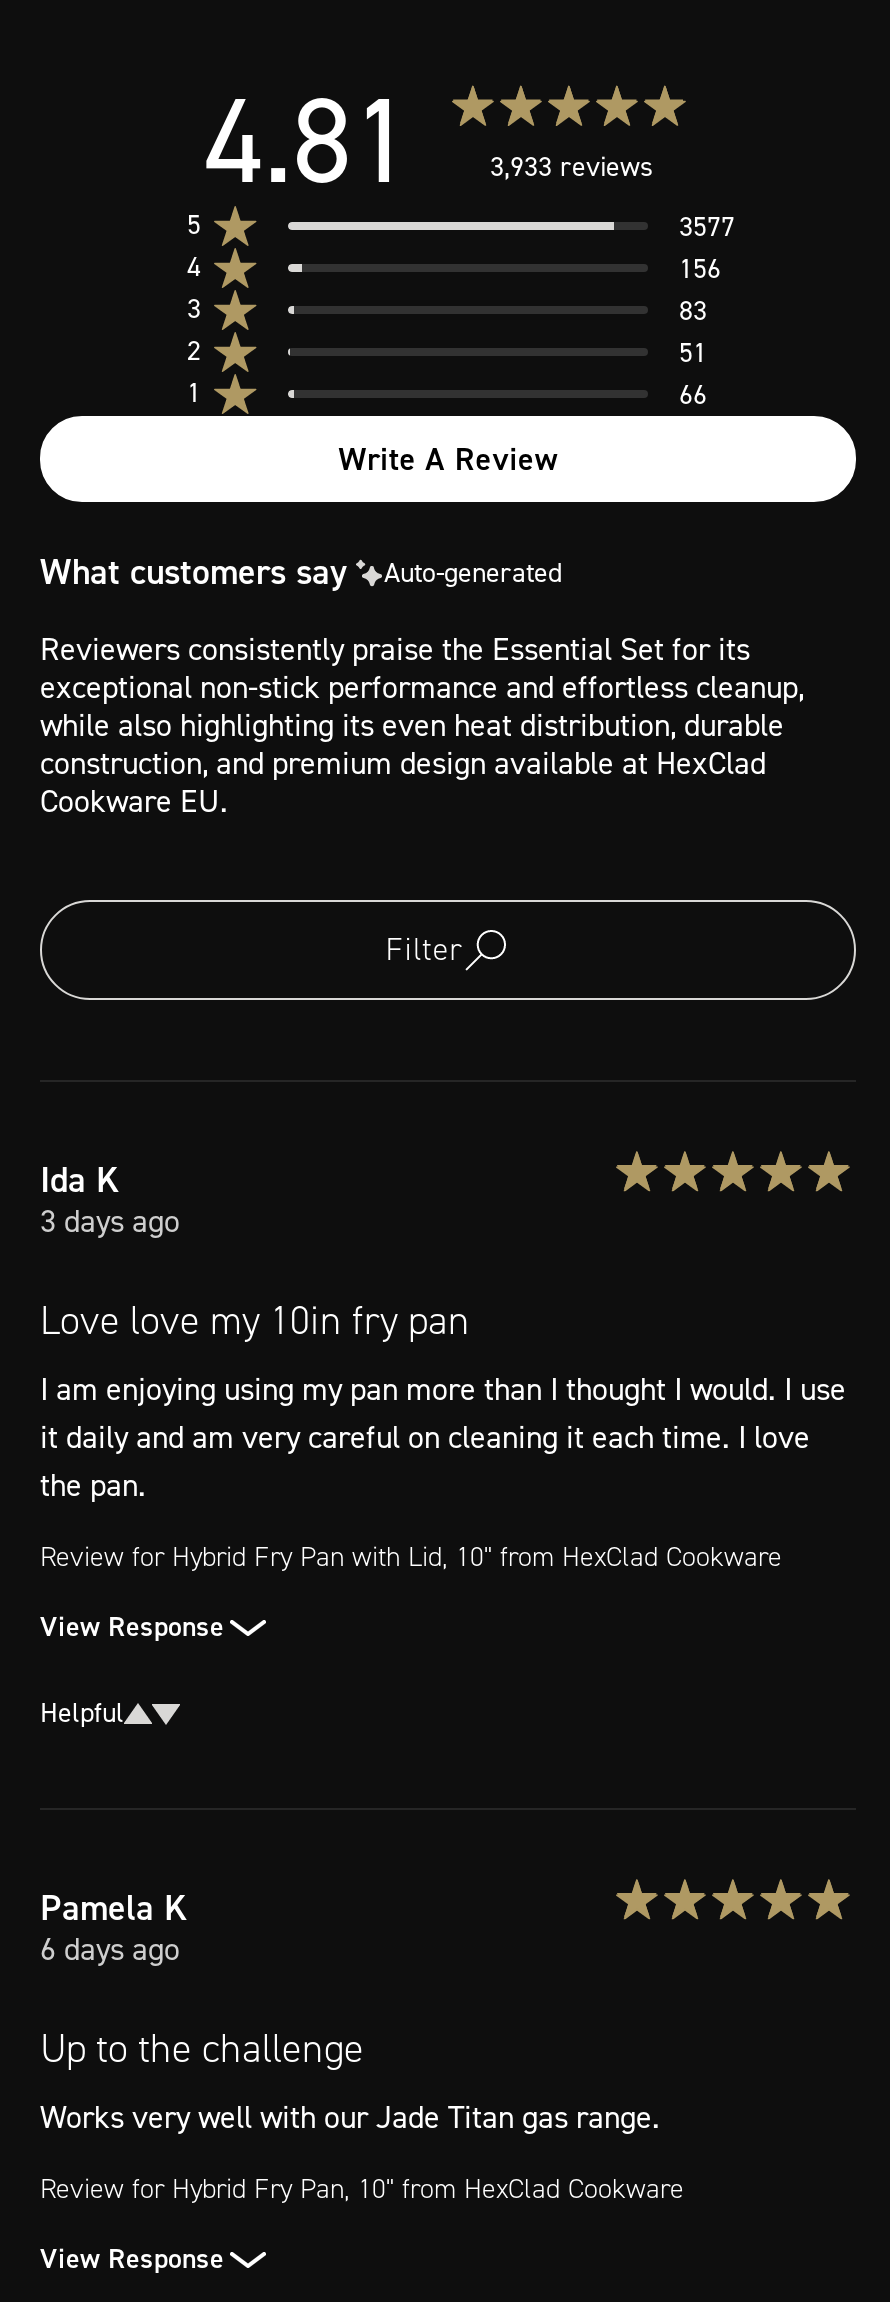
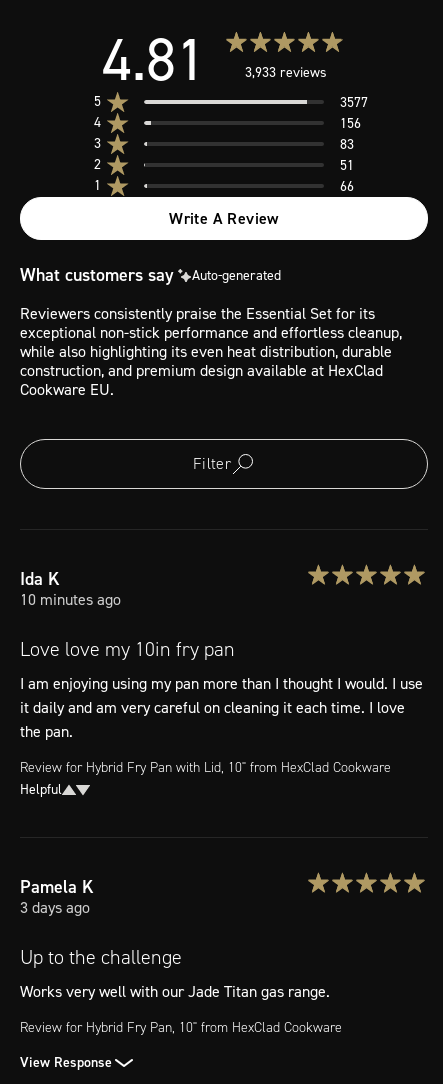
[40,1199,180,1241] 3 days ago -> [20,589,121,610] 10 minutes ago
[40,1607,224,1645] View Response -> none
[40,1927,180,1969] 6 days ago -> [20,897,90,918] 3 days ago

